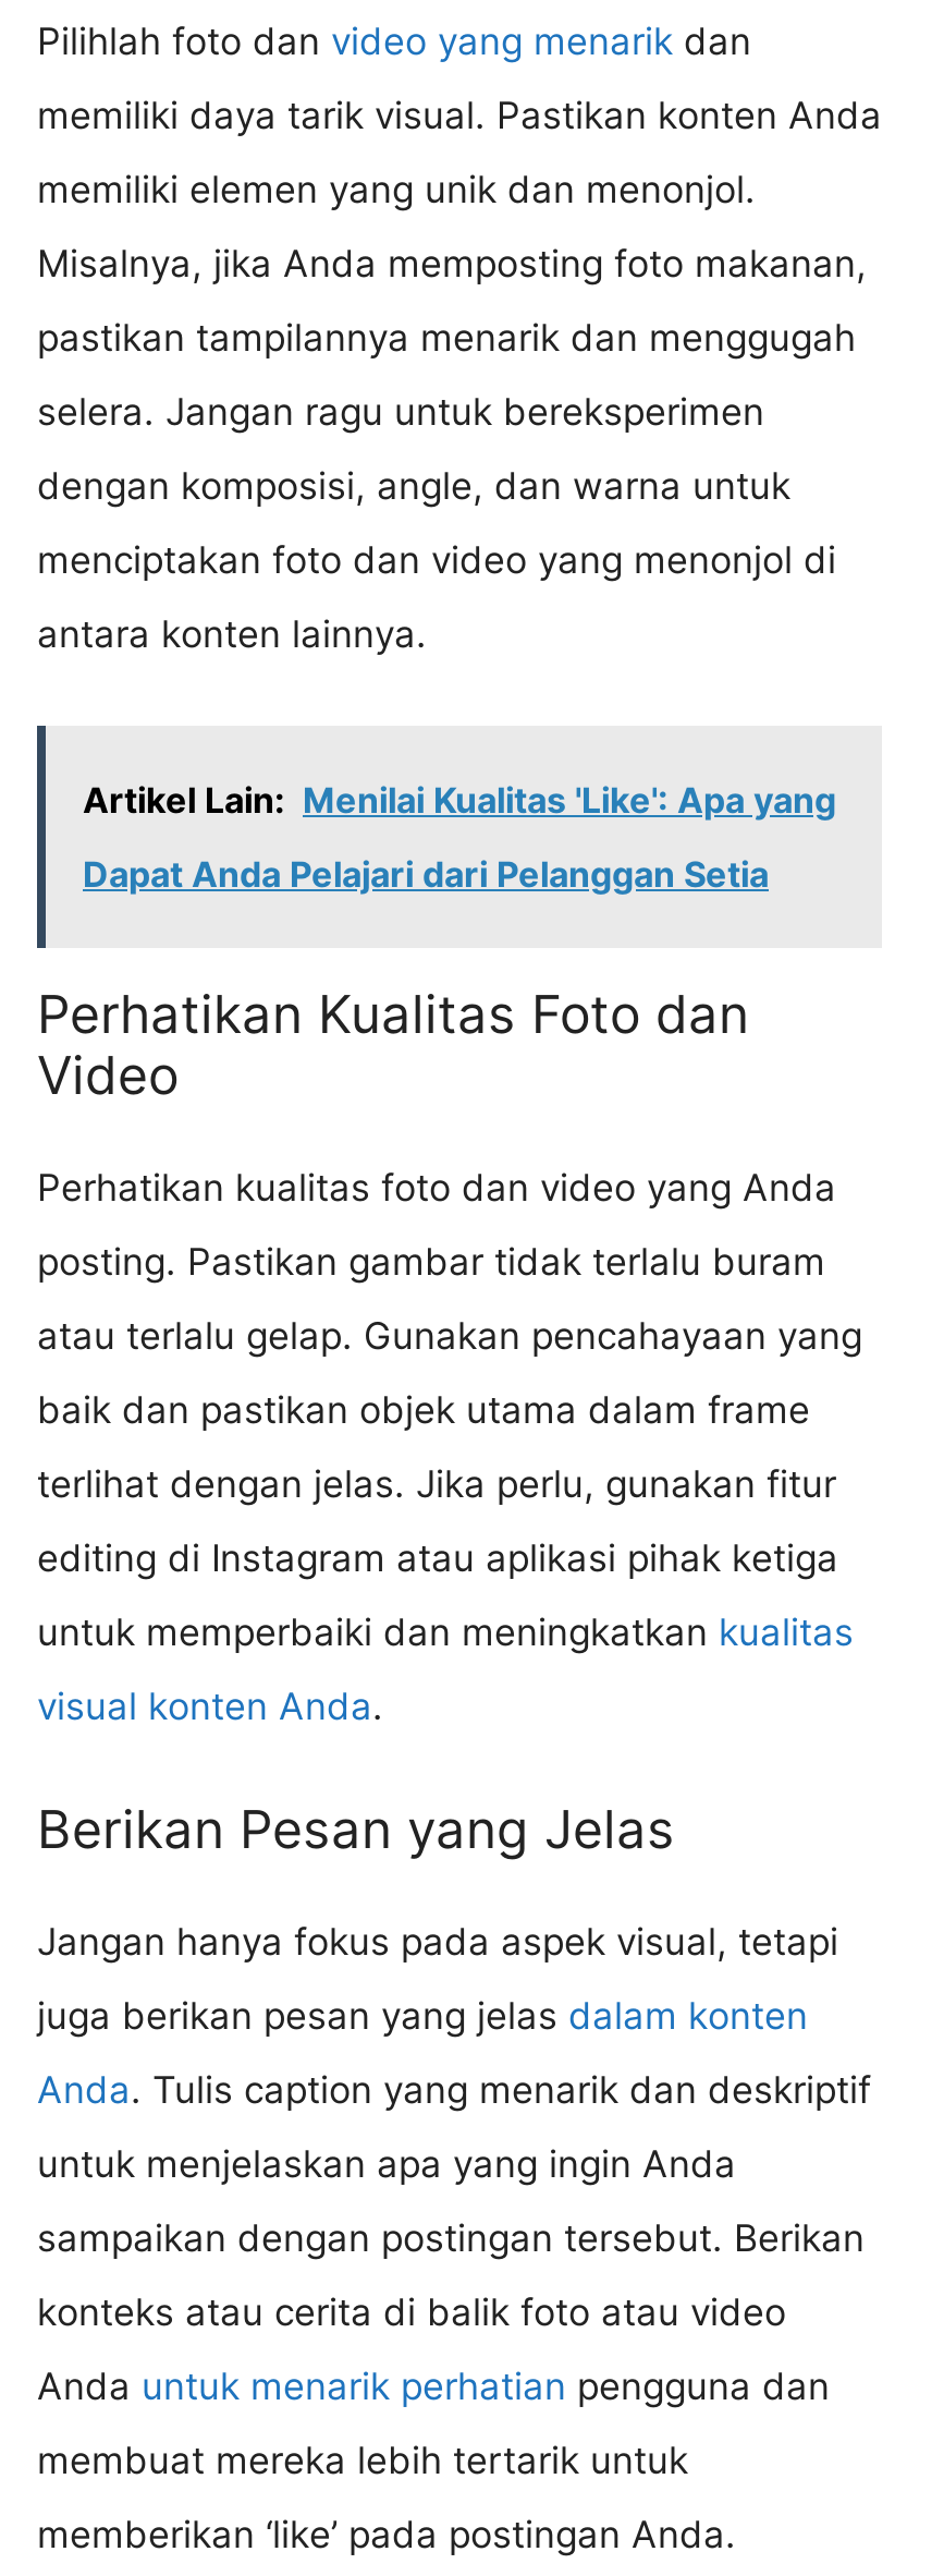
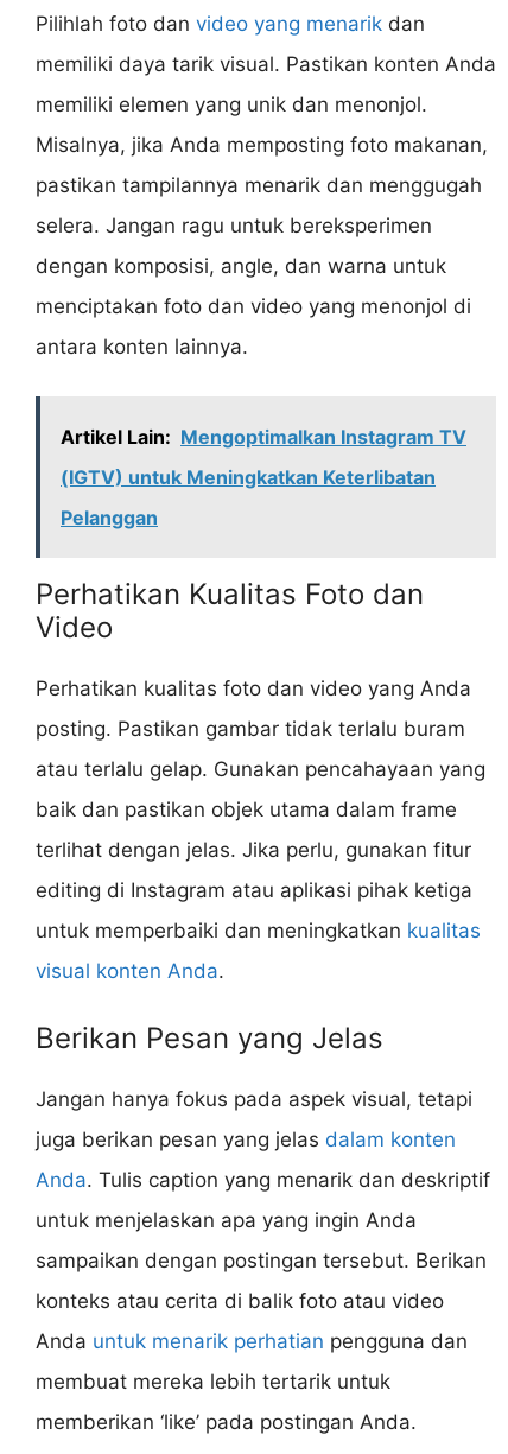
[83,779,836,897] Artikel Lain: Menilai Kualitas 'Like': Apa yang | Dapat Anda Pelajari dari Pelanggan Setia -> [61,425,466,530] Artikel Lain: Mengoptimalkan Instagram TV | (IGTV) untuk Meningkatkan Keterlibatan | Pelanggan

